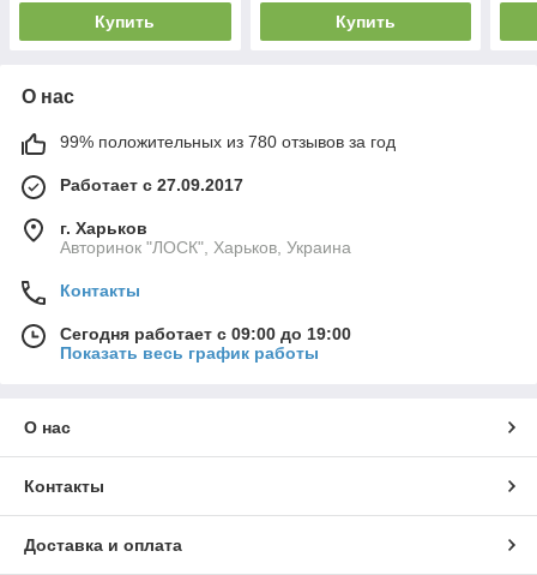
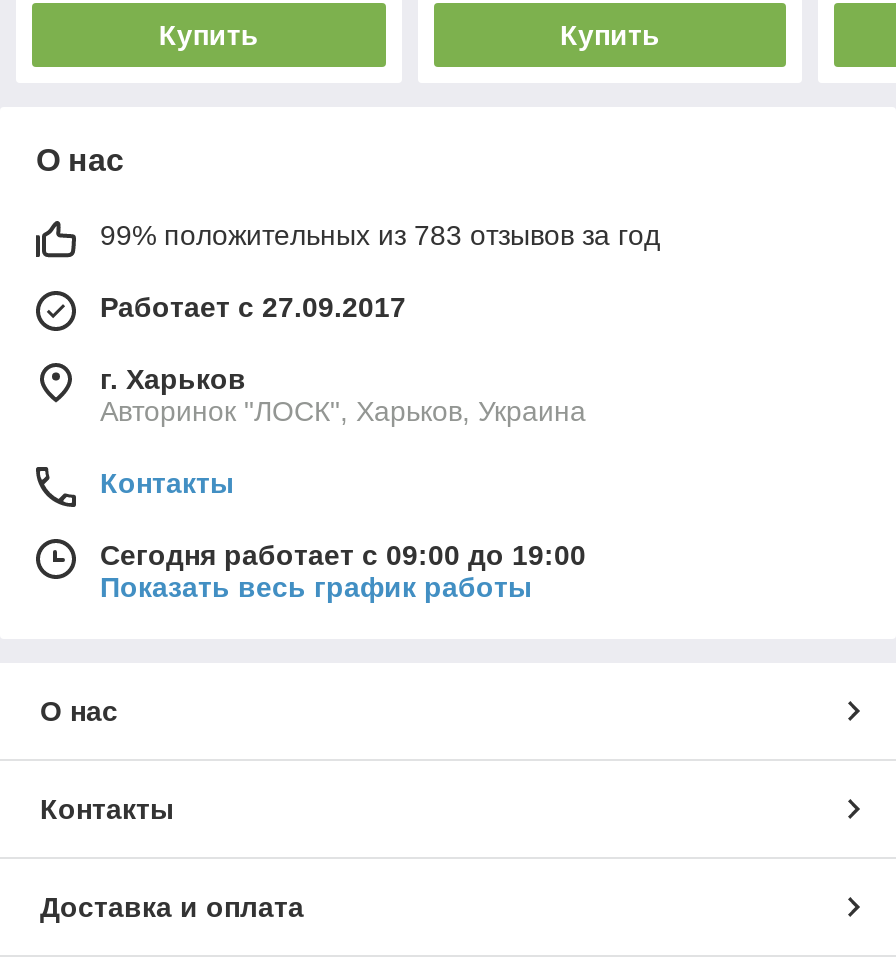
[60,132,396,151] 99% положительных из 780 отзывов за год -> [100,219,660,251] 99% положительных из 783 отзывов за год

